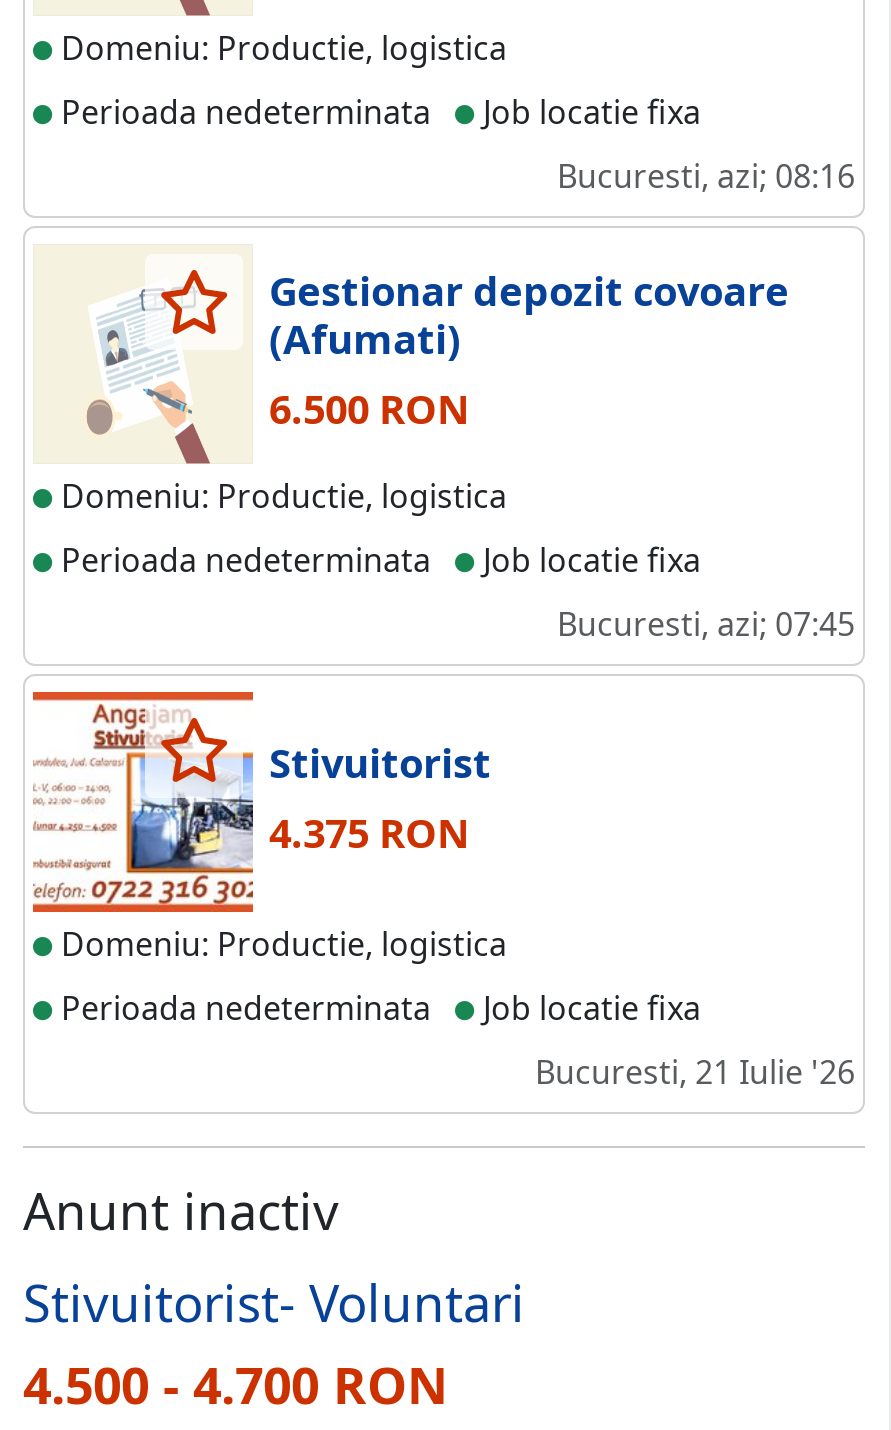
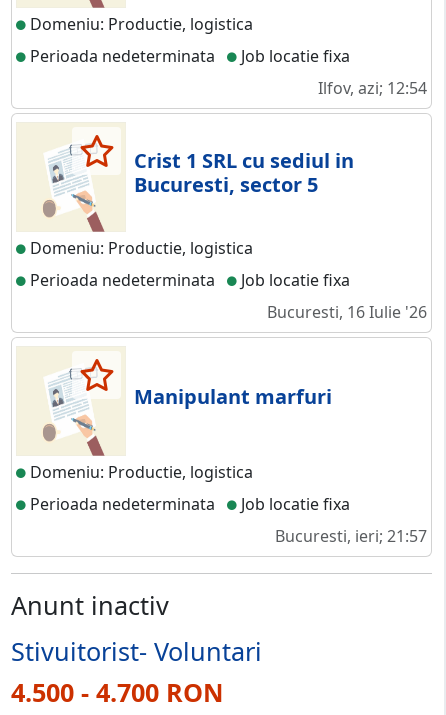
[557,154,855,198] Bucuresti, azi; 08:16 -> [318,77,427,99] Ilfov, azi; 12:54
[269,264,789,436] Gestionar depozit covoare | (Afumati) | 6.500 RON -> [134,147,354,198] Crist 1 SRL cu sediul in | Bucuresti, sector 5
[557,602,855,646] Bucuresti, azi; 07:45 -> [267,301,427,323] Bucuresti, 16 Iulie '26
[31,690,491,914] [image] | Stivuitorist | 4.375 RON -> [16,346,332,457] [image] | Manipulant marfuri
[535,1050,855,1094] Bucuresti, 21 Iulie '26 -> [275,525,427,547] Bucuresti, ieri; 21:57

